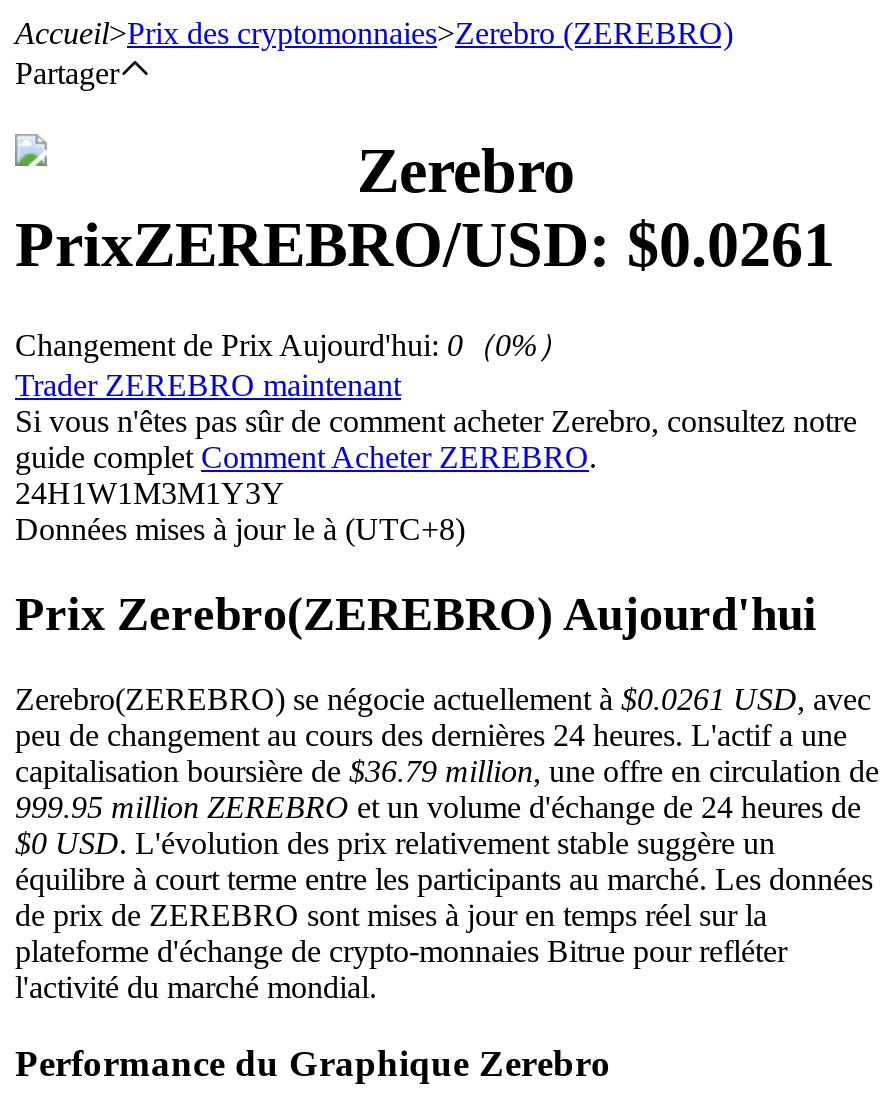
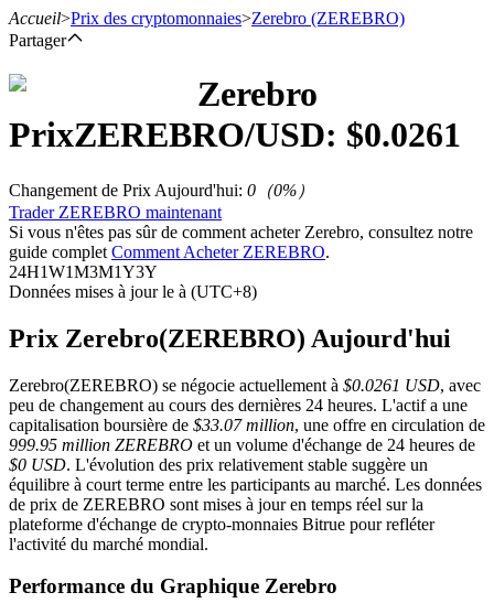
[15,753,879,787] capitalisation boursière de $36.79 million, une offre en circulation de -> [9,415,485,434] capitalisation boursière de $33.07 million, une offre en circulation de

